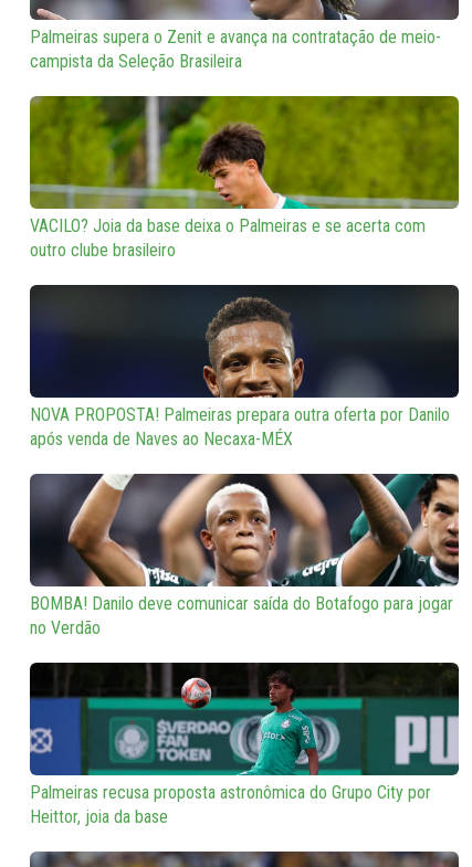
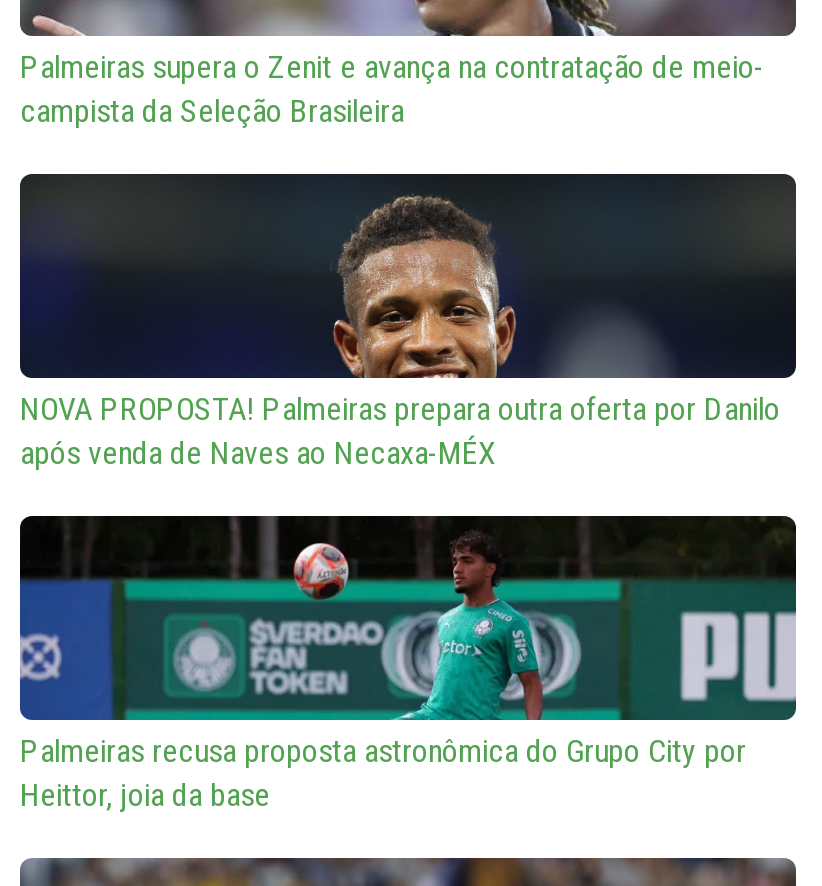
[30,95,459,261] [image] | VACILO? Joia da base deixa o Palmeiras e se acerta com | outro clube brasileiro -> none
[30,473,460,638] [image] | BOMBA! Danilo deve comunicar saída do Botafogo para jogar | no Verdão -> none

